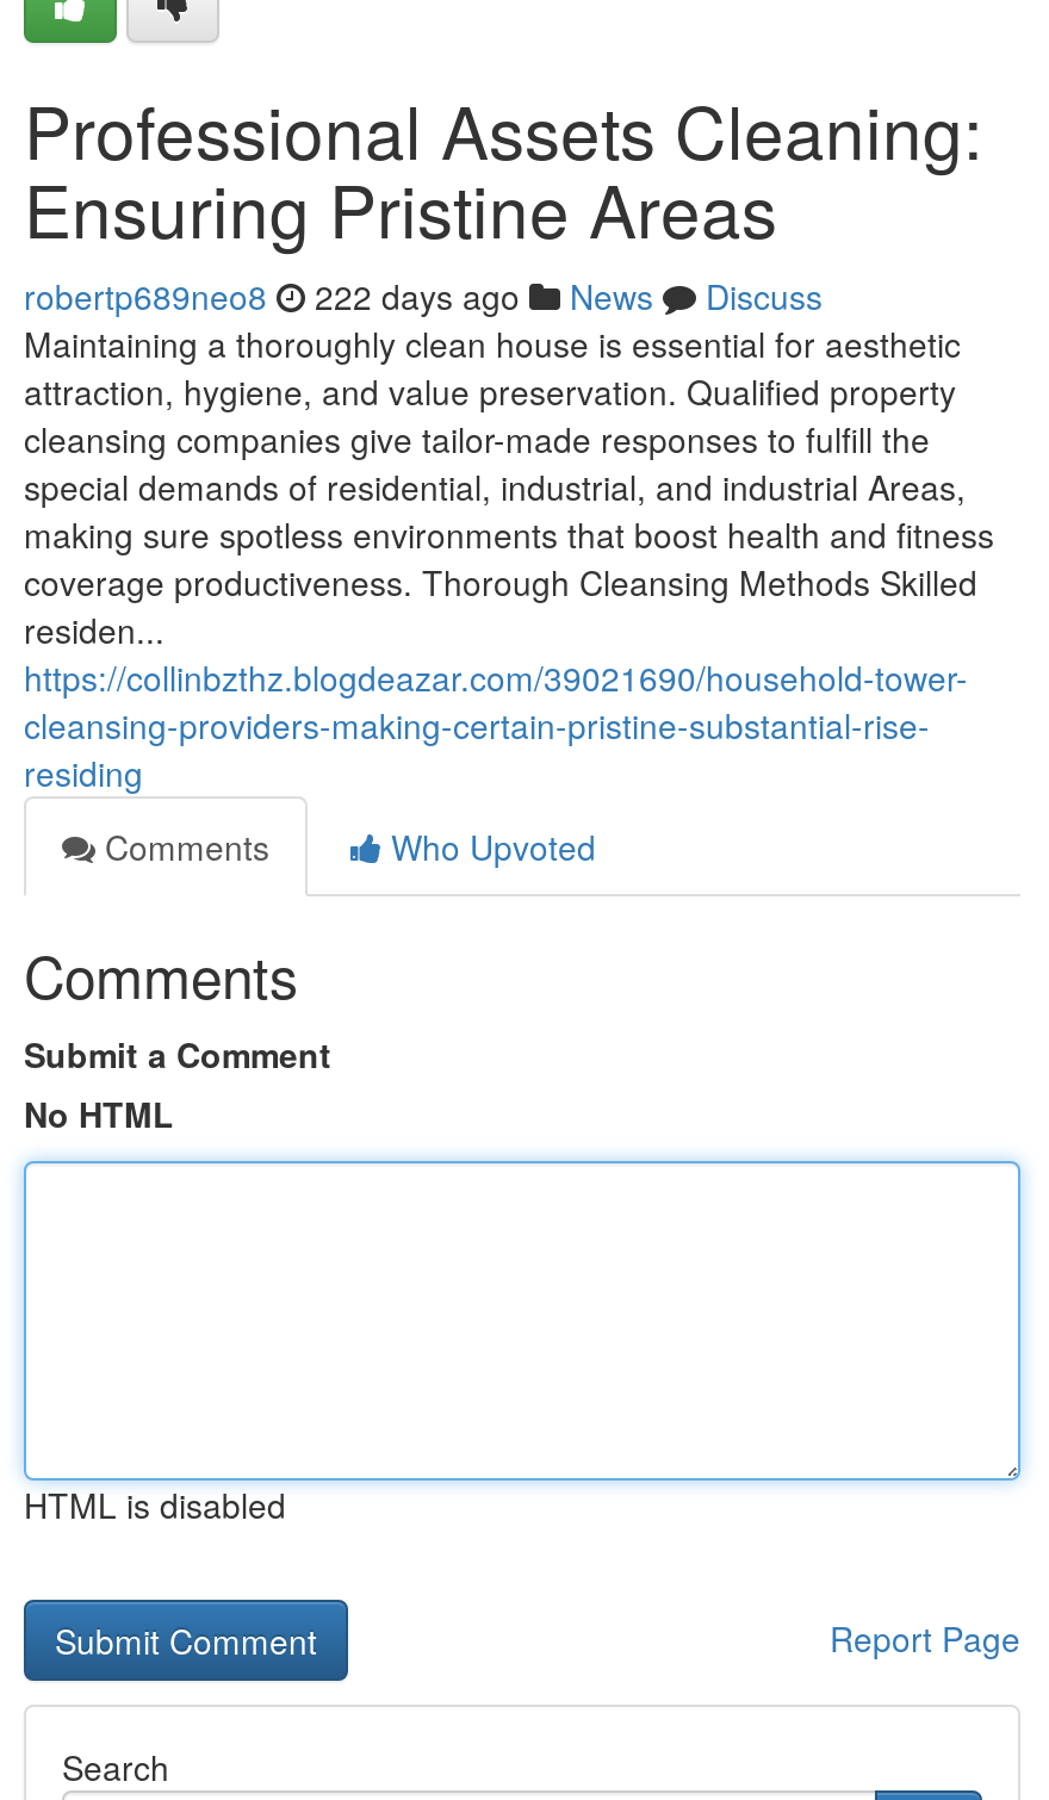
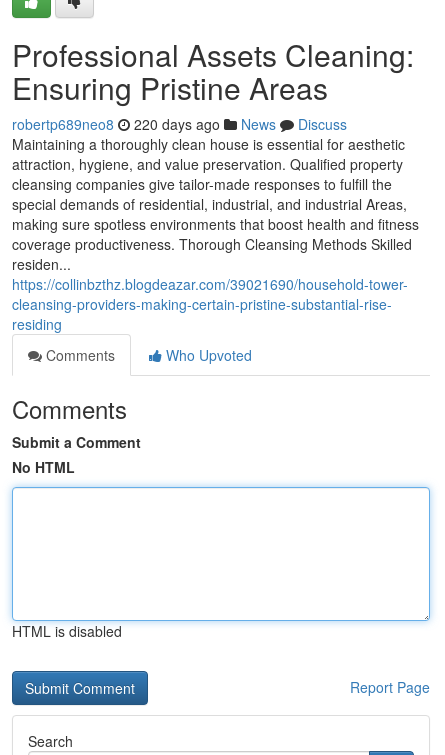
[24,272,823,319] robertp689neo8 222 days ago News Discuss -> [12,114,347,134] robertp689neo8 220 days ago News Discuss

